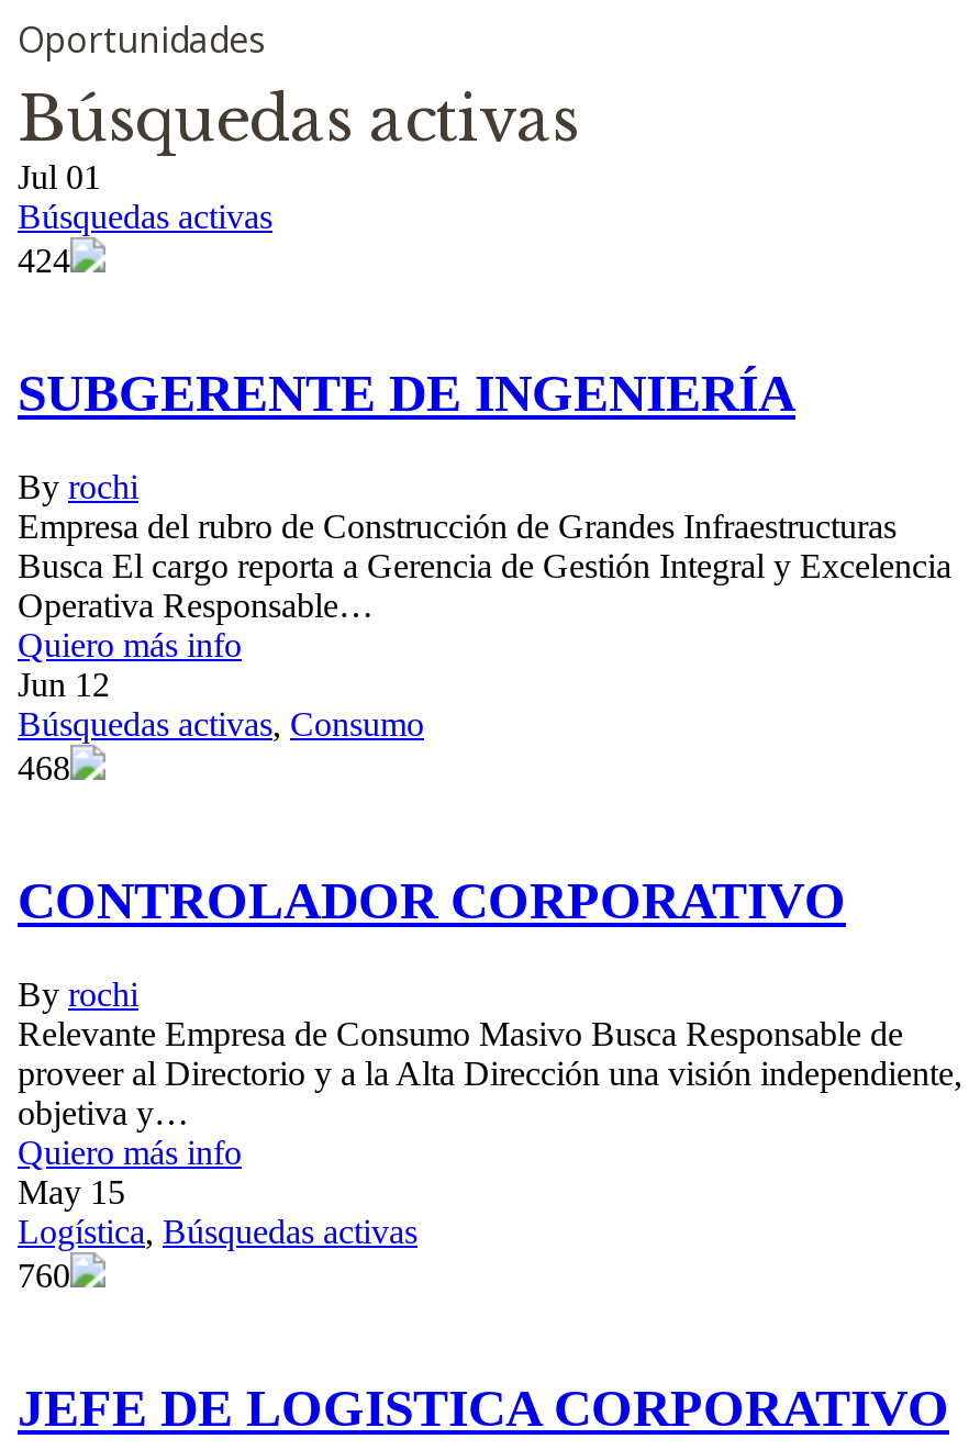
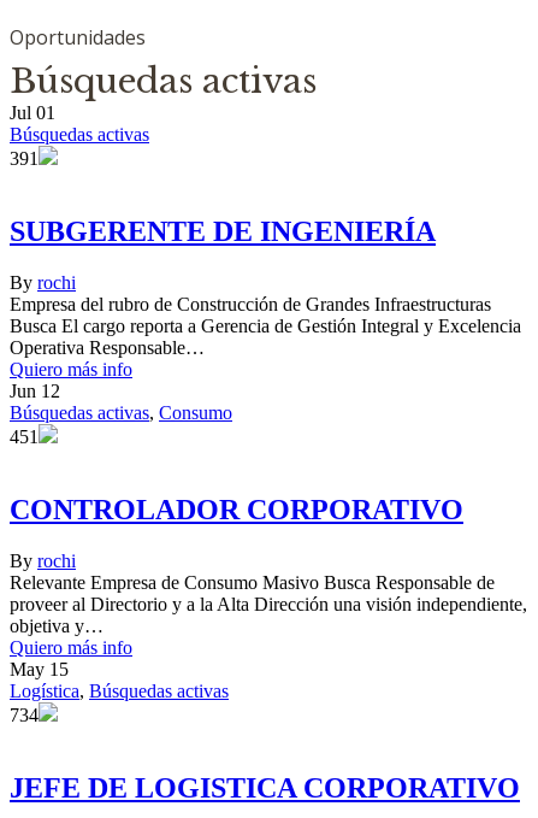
[18,243,70,280] 424 -> [10,149,39,169] 391
[18,750,70,787] 468 -> [10,427,39,447] 451
[18,1257,70,1294] 760 -> [10,705,39,725] 734

